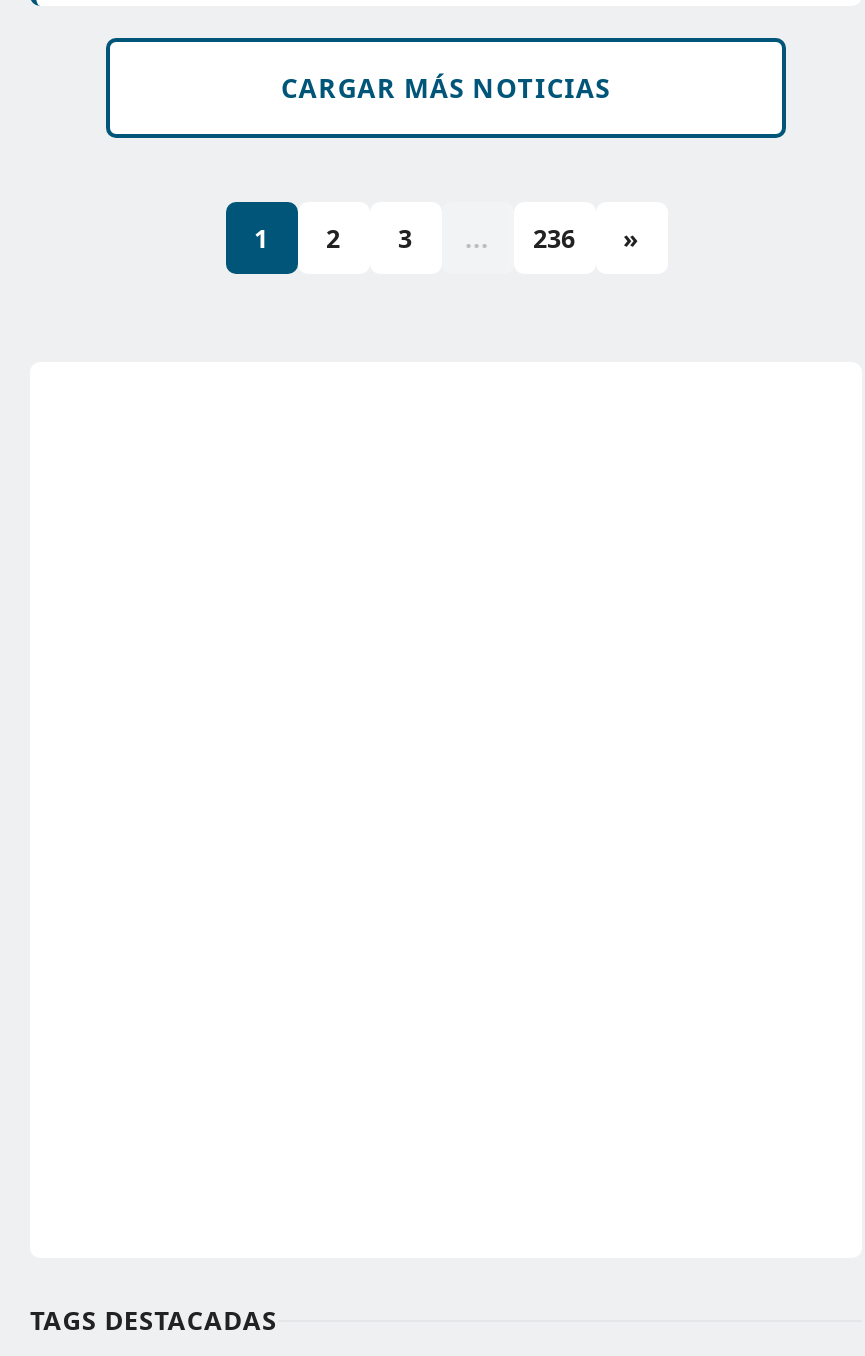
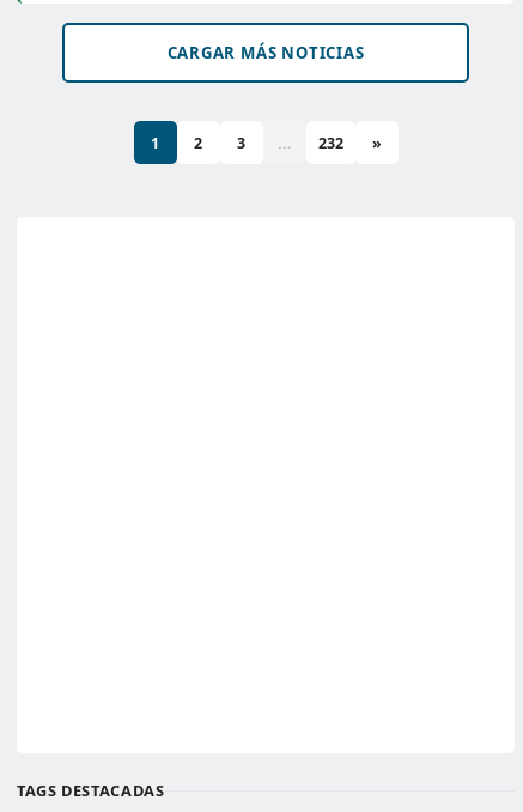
[533,221,575,255] 236 -> [318,132,343,153] 232

